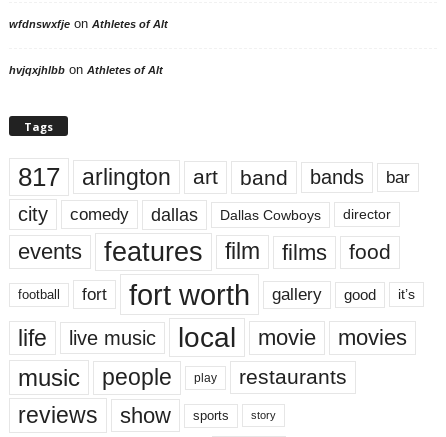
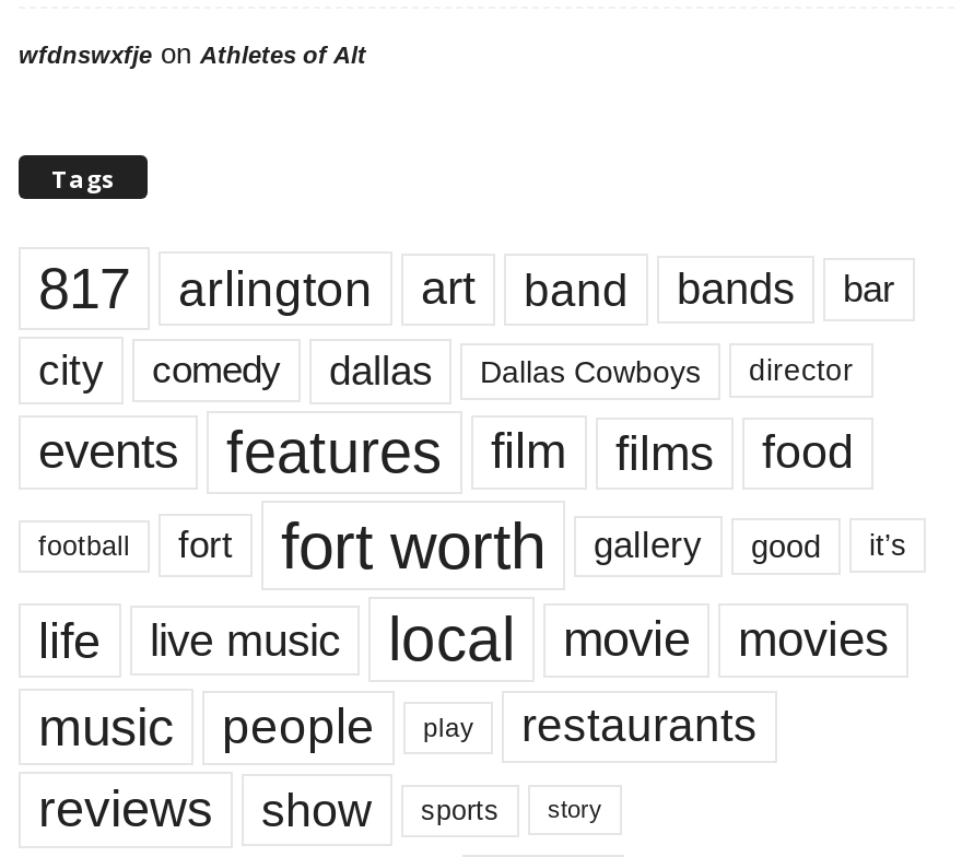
[9,62,163,77] hvjqxjhlbb on Athletes of Alt -> none

